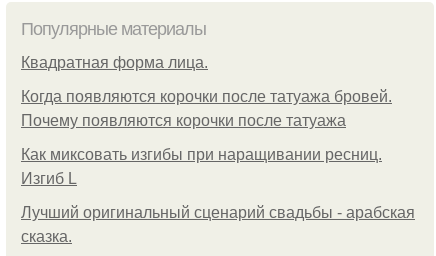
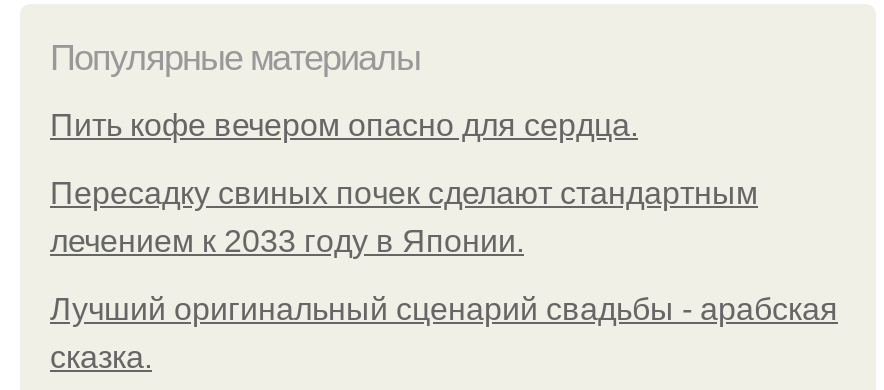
[21,54,392,187] Квадратная форма лица. | Когда появляются корочки после татуажа бровей. | Почему появляются корочки после татуажа | Как миксовать изгибы при наращивании ресниц. | Изгиб L -> [50,108,758,258] Пить кофе вечером опасно для сердца. | Пересадку свиных почек сделают стандартным | лечением к 2033 году в Японии.

